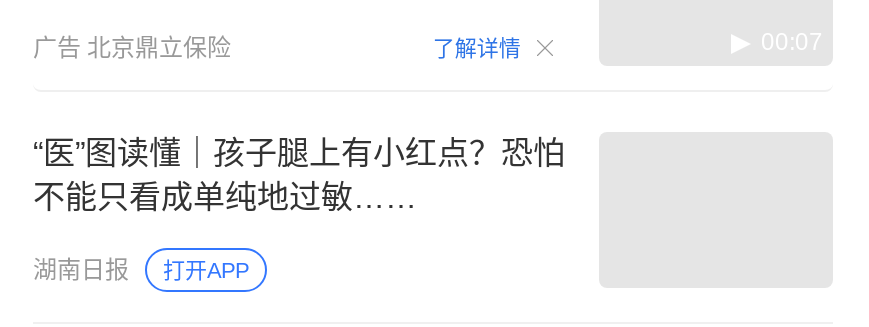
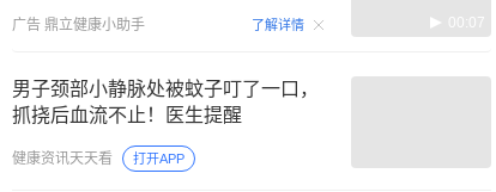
[33,34,231,62] 广告北京鼎立保险 -> [12,17,145,34] 广告鼎立健康小助手
[33,137,565,215] “医”图读懂｜孩子腿上有小红点？恐怕 | 不能只看成单纯地过敏…… -> [12,78,319,125] 男子颈部小静脉处被蚊子叮了一口， | 抓挠后血流不止！医生提醒
[33,257,129,285] 湖南日报 -> [12,150,113,167] 健康资讯天天看

